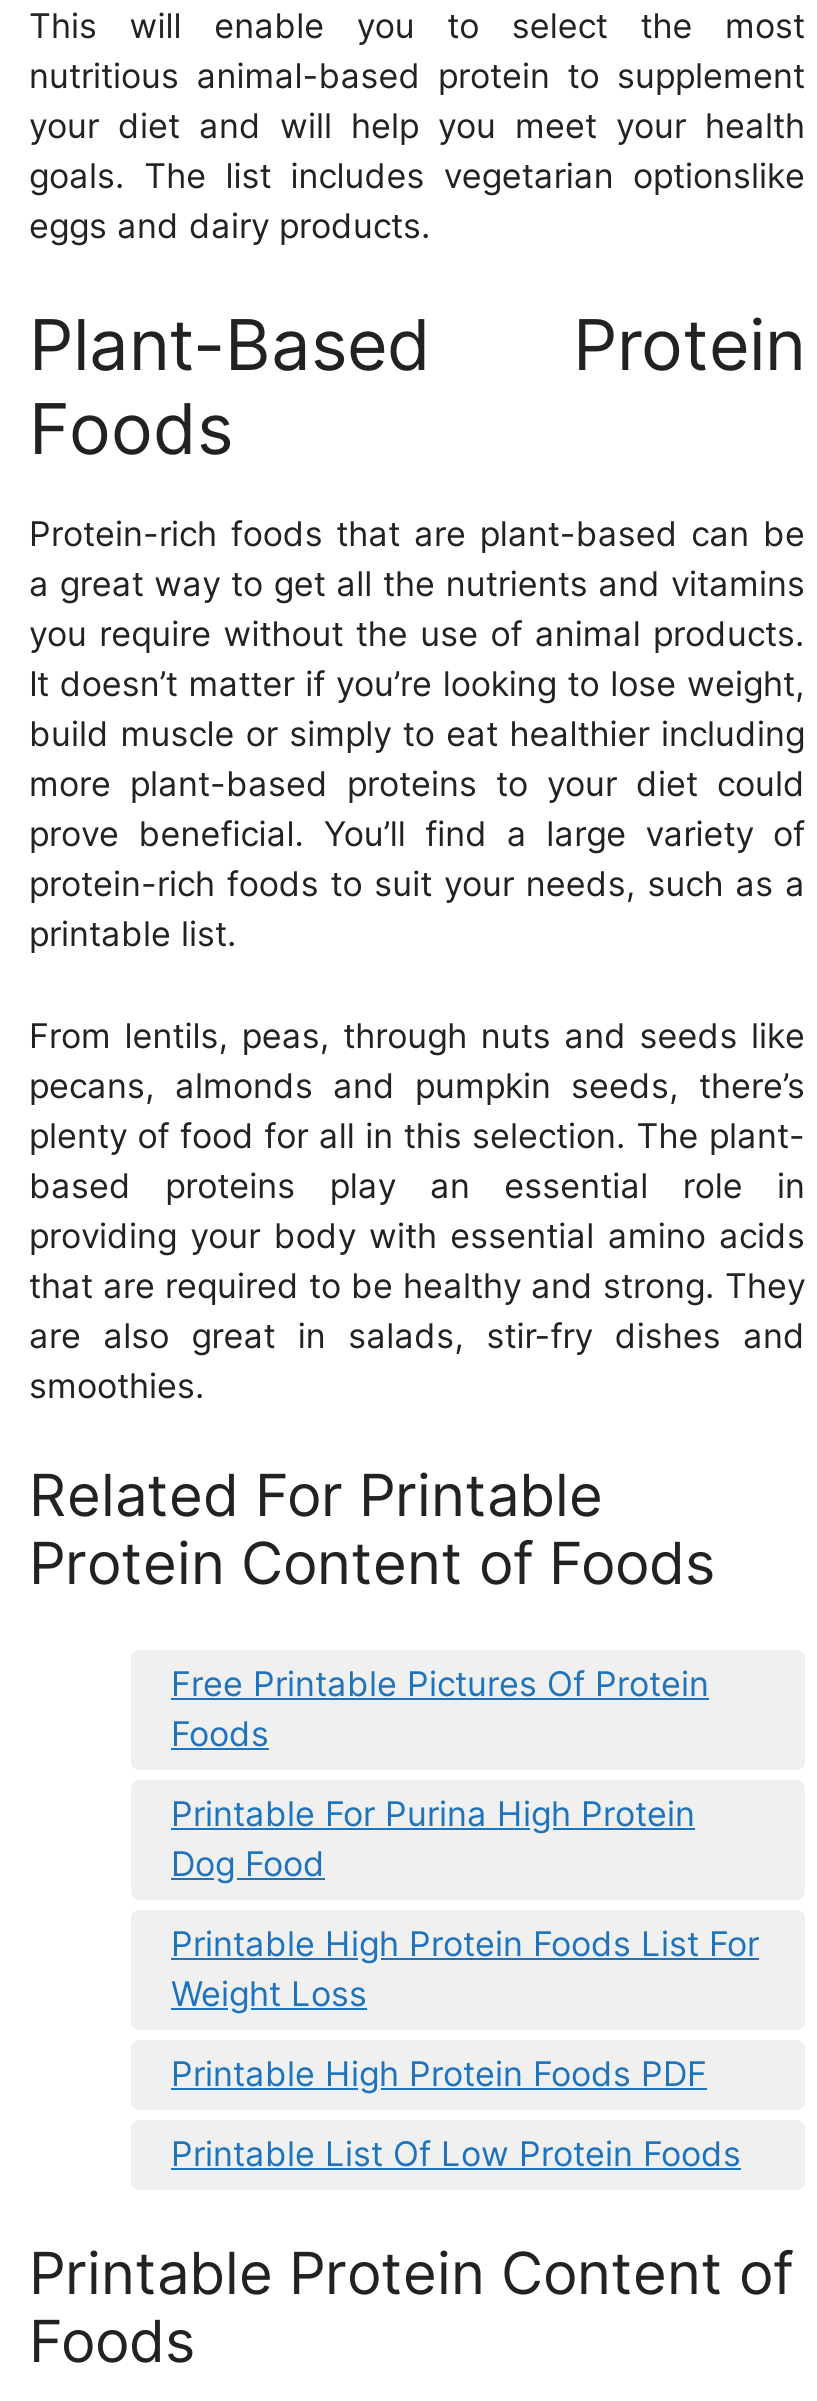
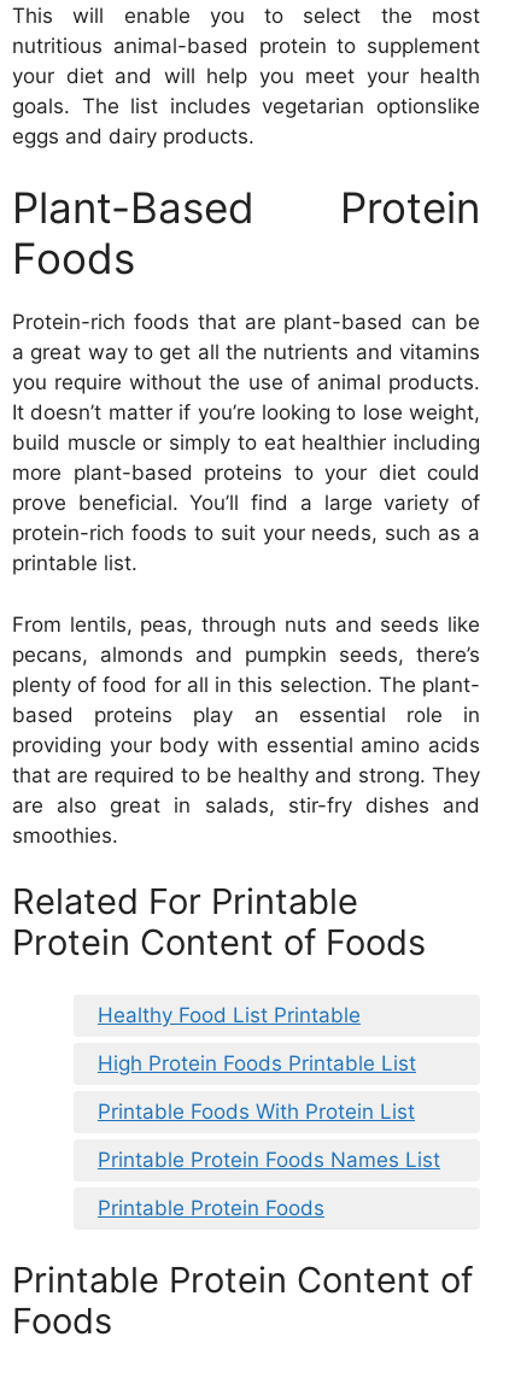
[171,1663,709,1753] Free Printable Pictures Of Protein | Foods -> [98,1002,361,1027] Healthy Food List Printable
[171,1793,695,1883] Printable For Purina High Protein | Dog Food -> [98,1051,416,1075] High Protein Foods Printable List
[171,1923,759,2013] Printable High Protein Foods List For | Weight Loss -> [98,1099,415,1123] Printable Foods With Protein List
[171,2053,707,2093] Printable High Protein Foods PDF -> [98,1147,440,1171] Printable Protein Foods Names List
[171,2133,741,2173] Printable List Of Low Protein Foods -> [98,1195,324,1219] Printable Protein Foods

